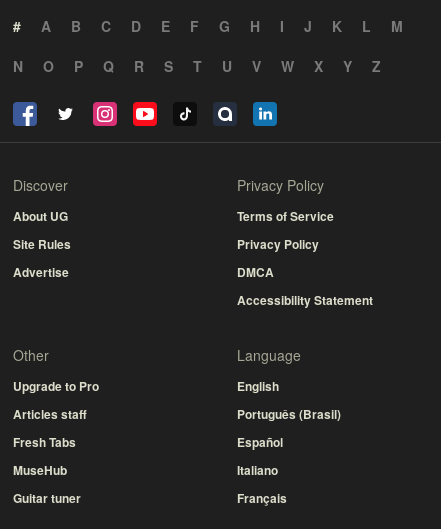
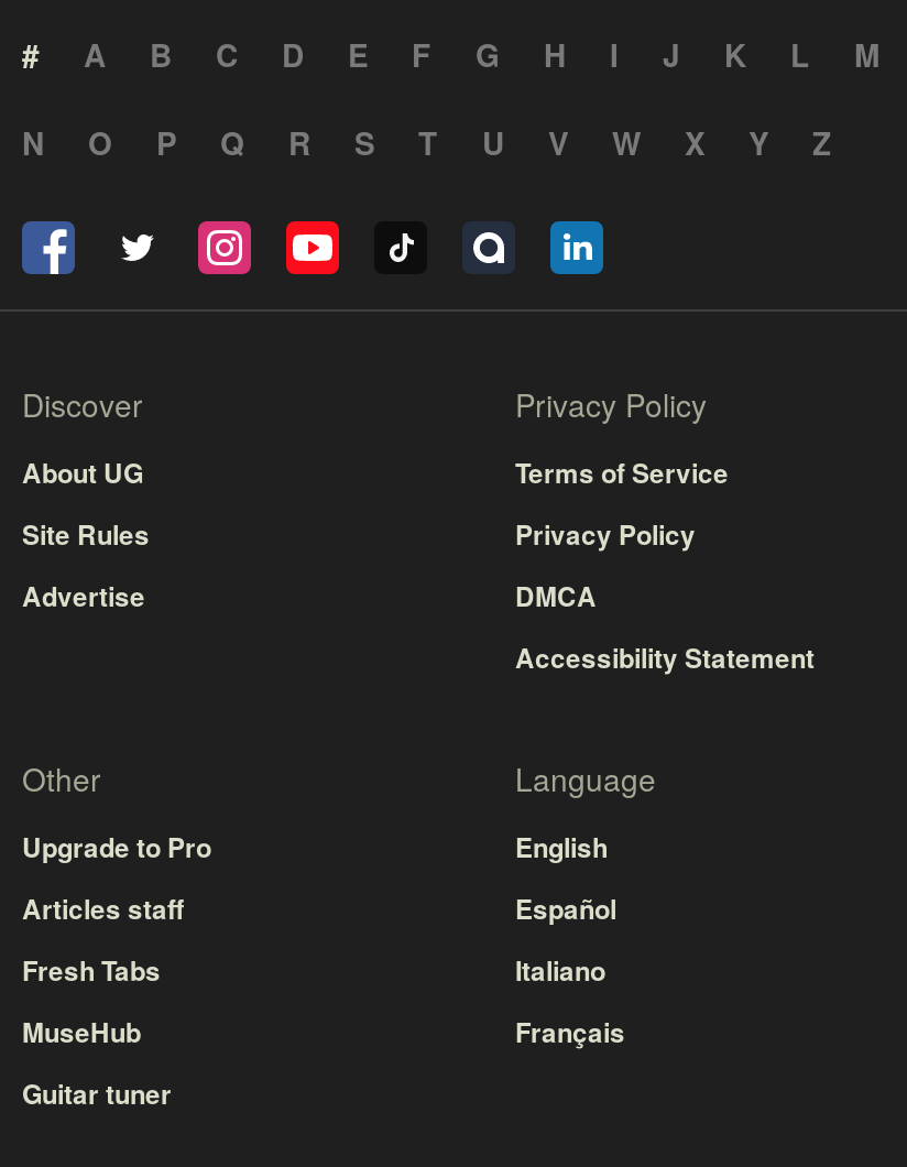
[237,405,341,423] Português (Brasil) -> none
moved [237,433,287,507] -> [515,889,625,1052]: Español | Italiano | Français

